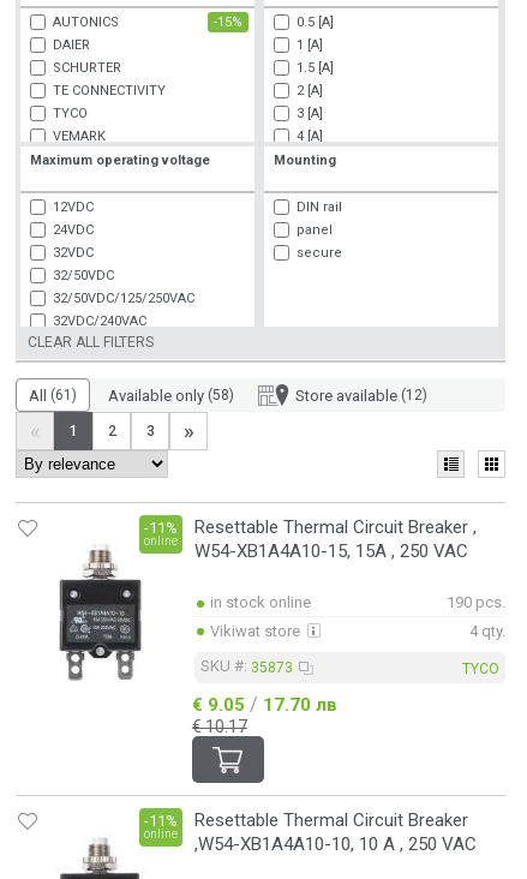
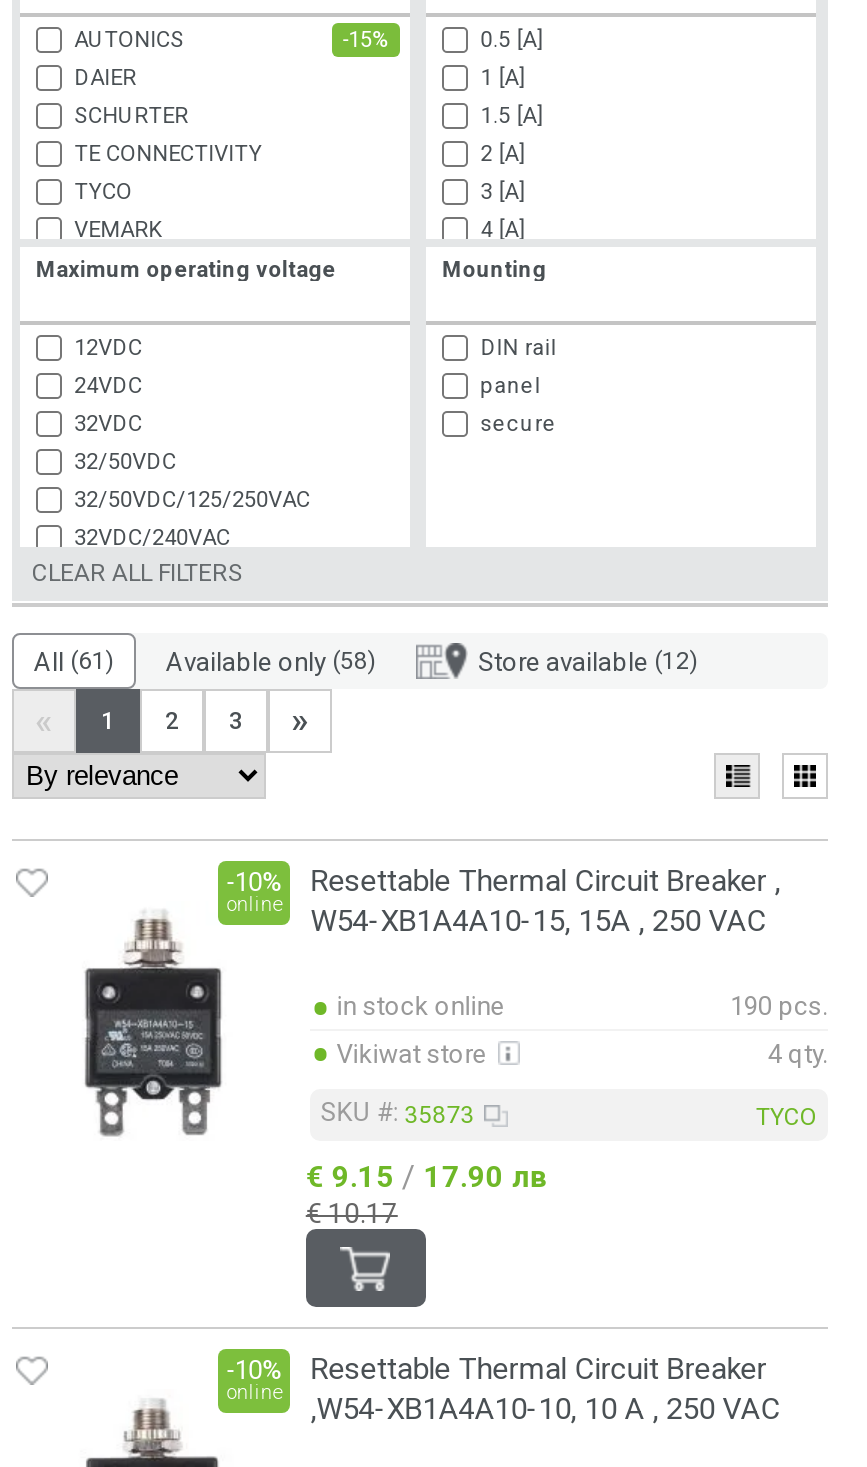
[144,517,477,538] -11% Resettable Thermal Circuit Breaker , -> [227,863,781,899] -10% Resettable Thermal Circuit Breaker ,
[192,693,337,716] € 9.05 / 17.70 лв -> [306,1157,548,1195] € 9.15 / 17.90 лв
[144,810,469,831] -11% Resettable Thermal Circuit Breaker -> [227,1351,767,1387] -10% Resettable Thermal Circuit Breaker

